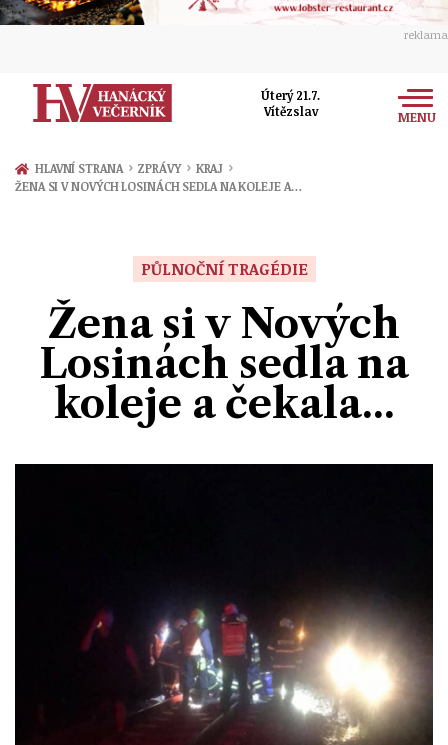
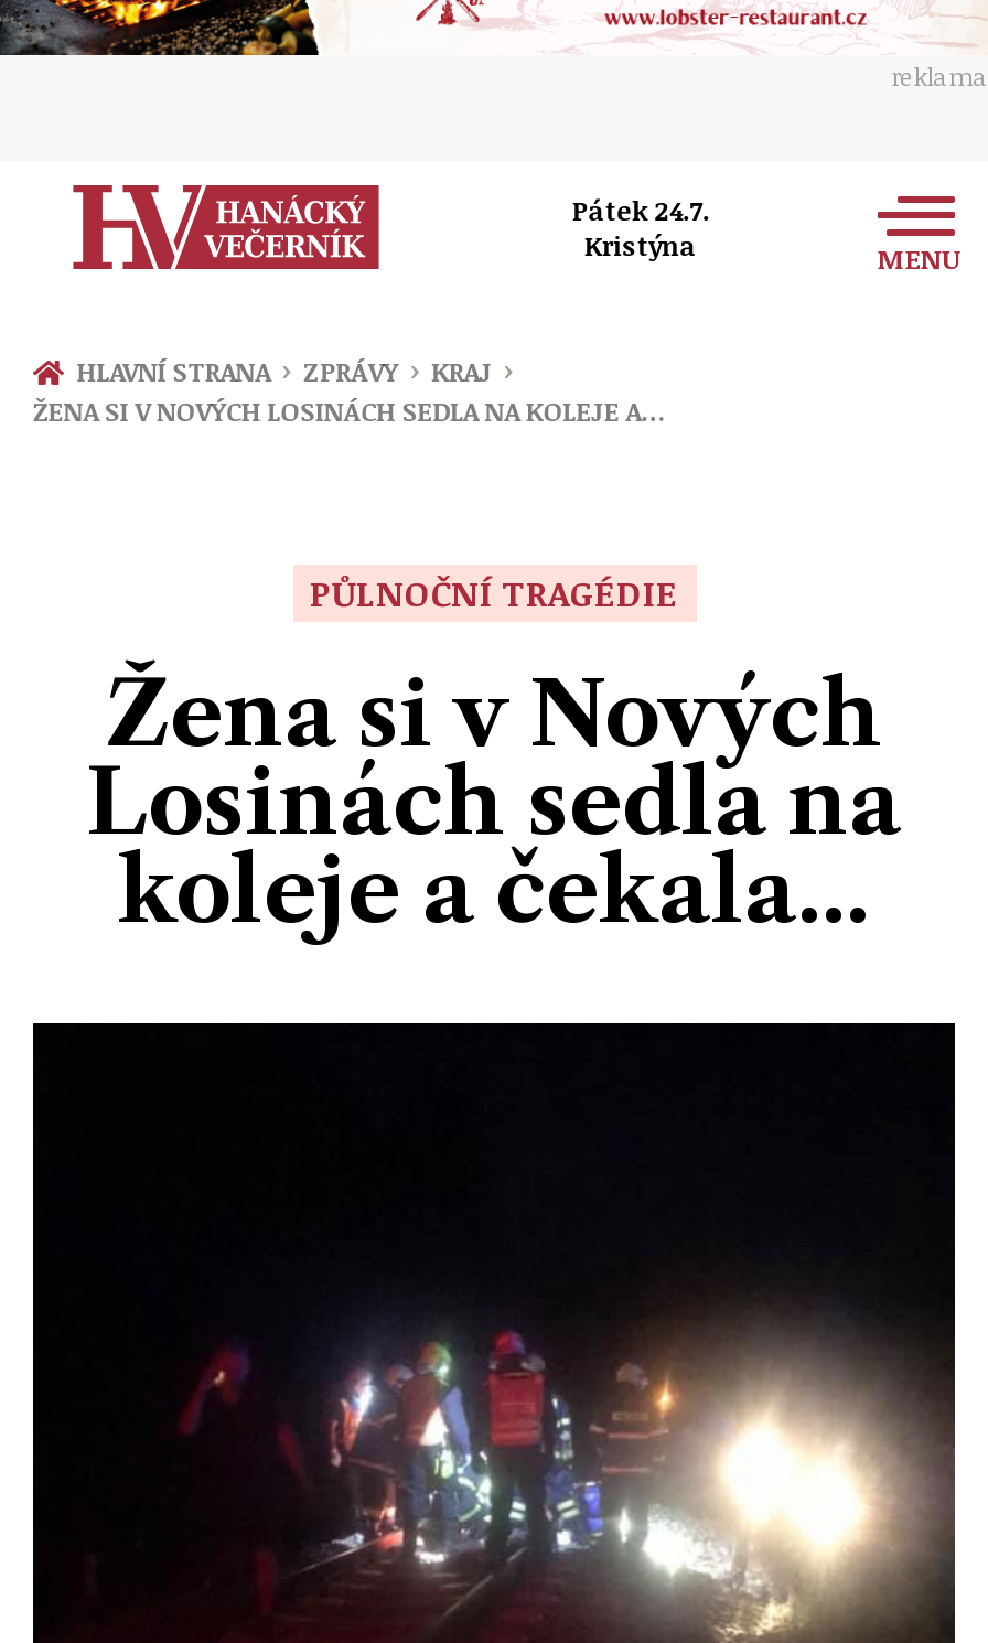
[261,87,320,119] Úterý 21.7. | Vítězslav -> [573,193,709,264] Pátek 24.7. | Kristýna

